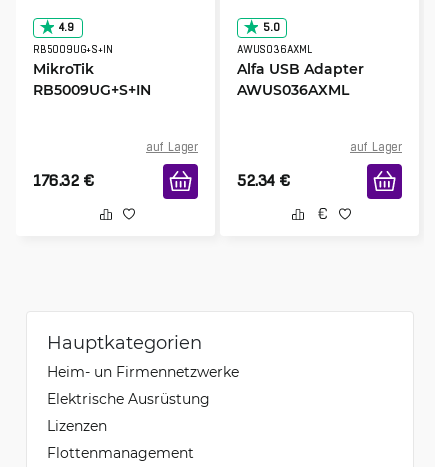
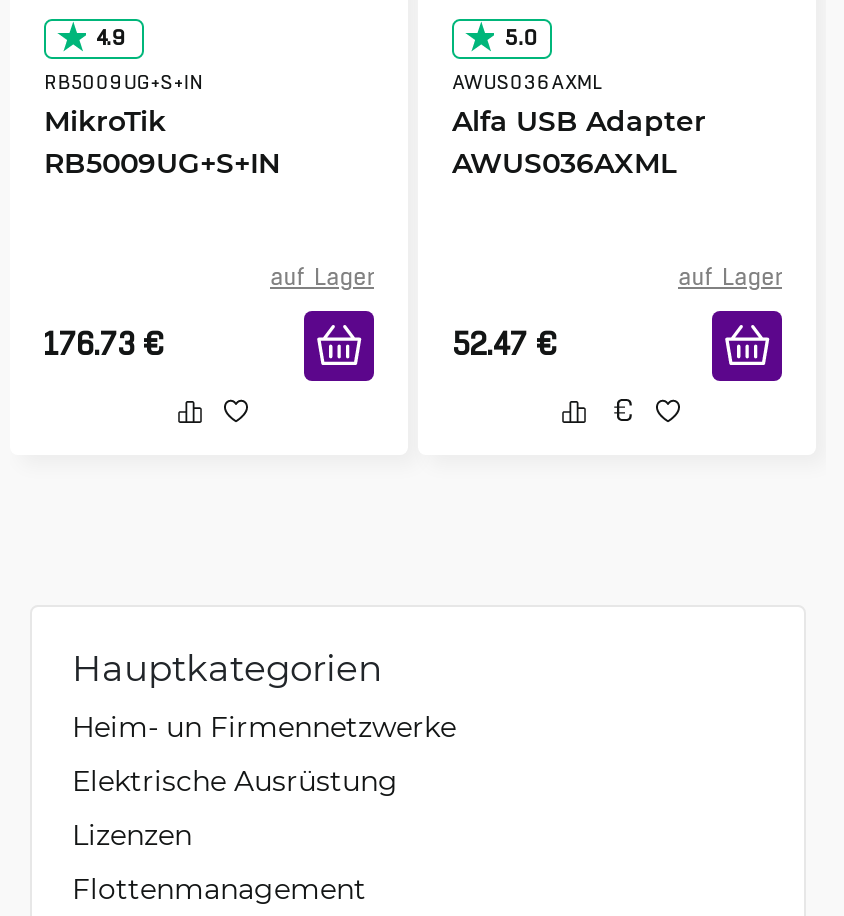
[33,171,93,190] 176.32 € -> [44,325,164,363] 176.73 €
[237,171,289,190] 52.34 € -> [452,325,557,363] 52.47 €

